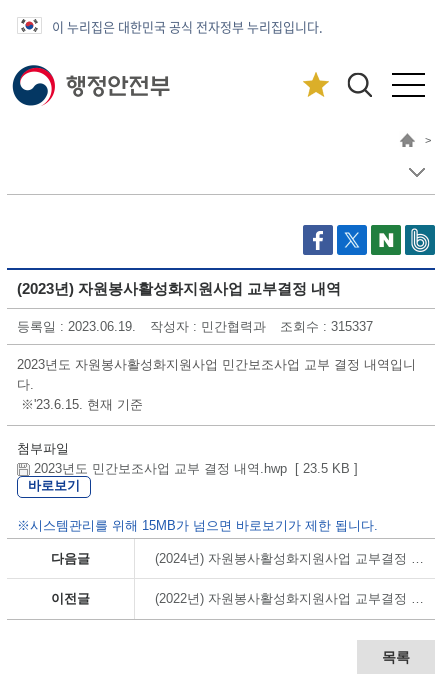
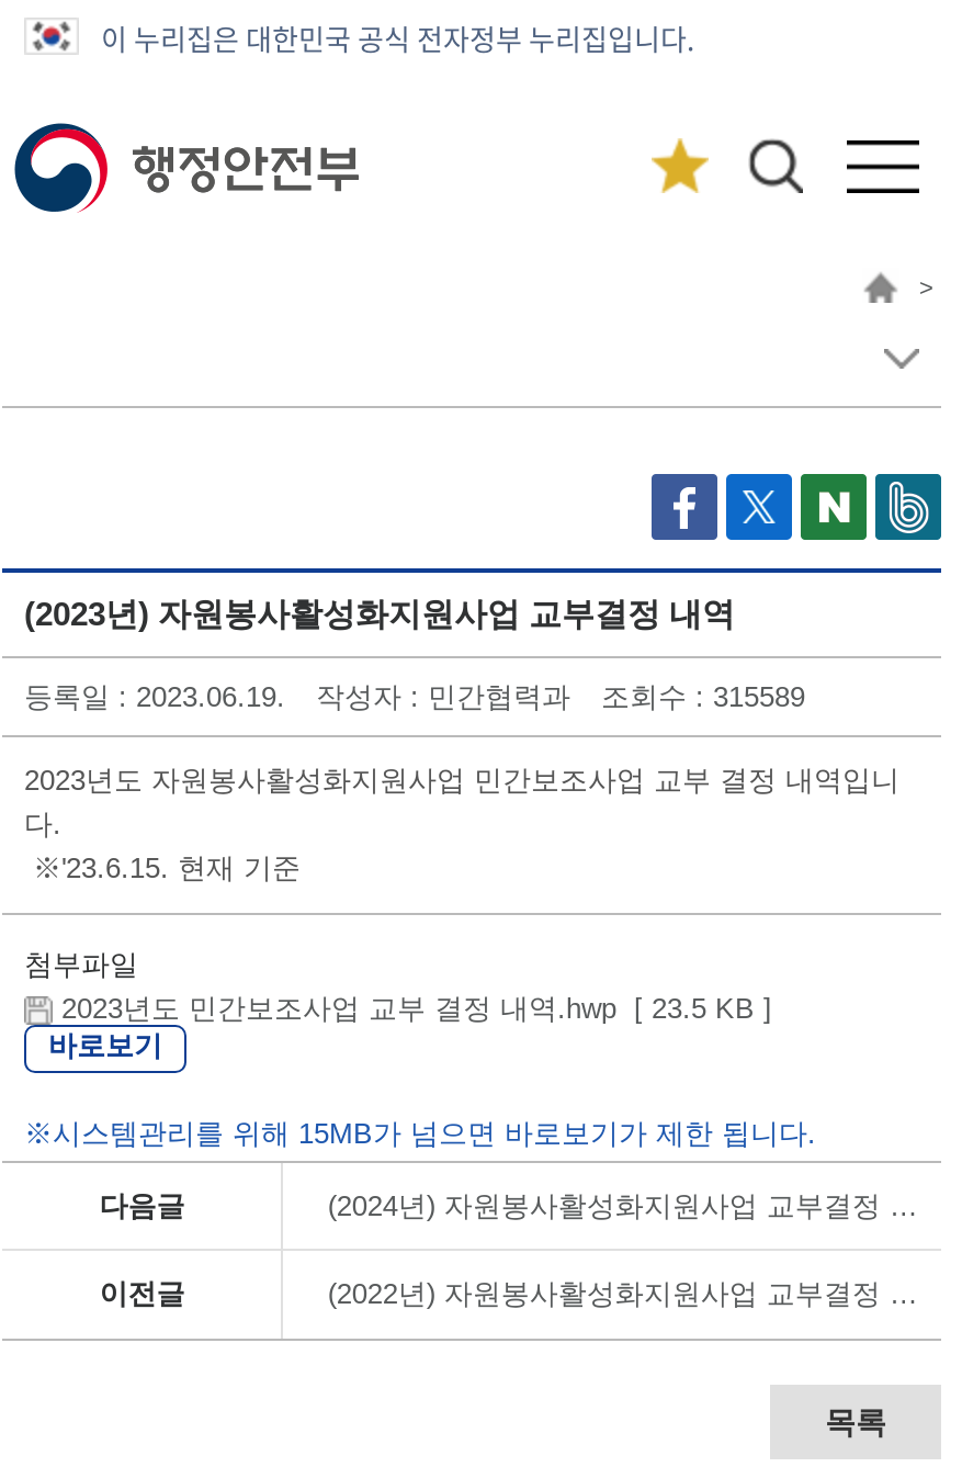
[17,319,373,334] 등록일 : 2023.06.19. 작성자 : 민간협력과 조회수 : 315337 -> [24,680,805,713] 등록일 : 2023.06.19. 작성자 : 민간협력과 조회수 : 315589

